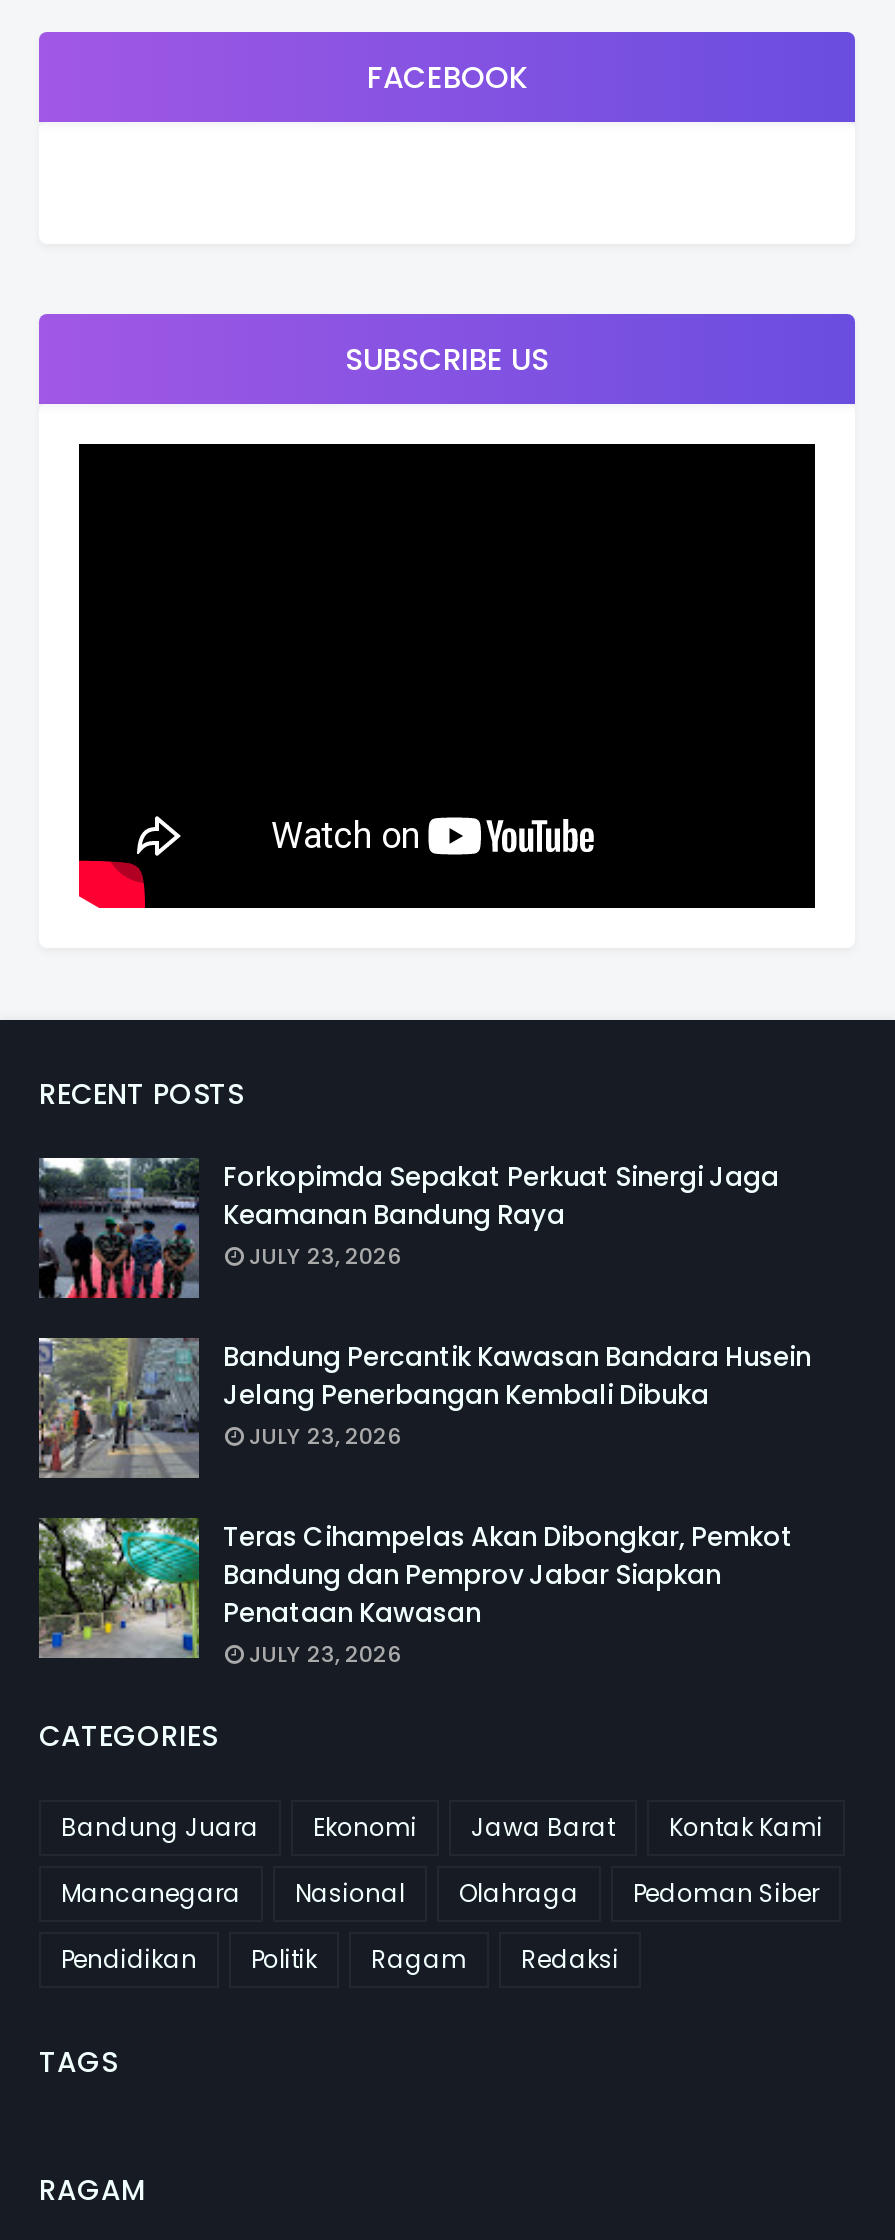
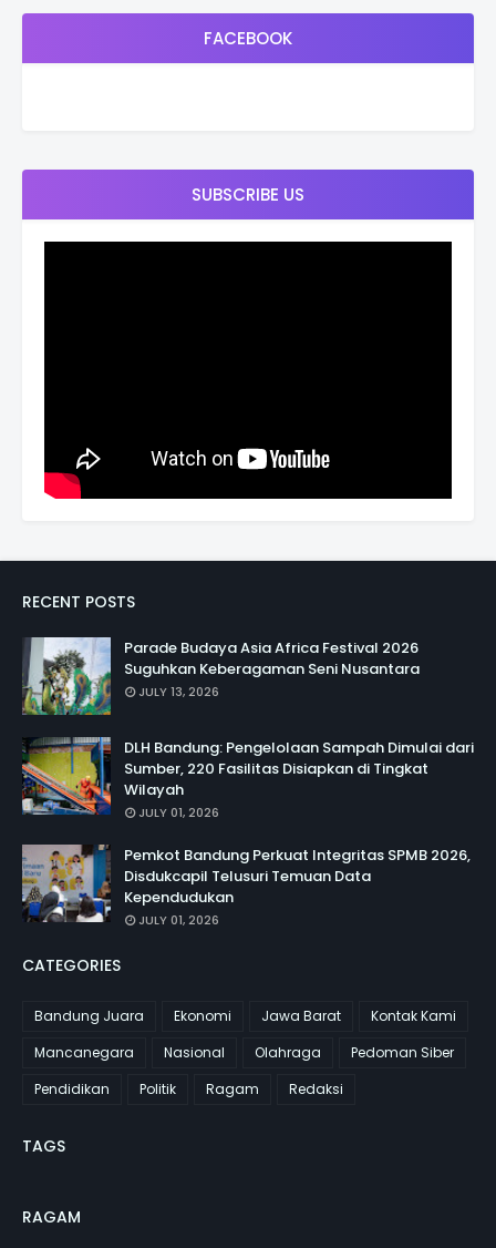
[39,1156,779,1300] [image] | Forkopimda Sepakat Perkuat Sinergi Jaga | Keamanan Bandung Raya | JULY 23, 2026 -> [22,636,420,716] [image] | Parade Budaya Asia Africa Festival 2026 | Suguhkan Keberagaman Seni Nusantara | JULY 13, 2026
[37,1336,811,1480] [image] | Bandung Percantik Kawasan Bandara Husein | Jelang Penerbangan Kembali Dibuka | JULY 23, 2026 -> [22,737,474,822] [image] | DLH Bandung: Pengelolaan Sampah Dimulai dari | Sumber, 220 Fasilitas Disiapkan di Tingkat | Wilayah | JULY 01, 2026
[37,1516,793,1671] [image] | Teras Cihampelas Akan Dibongkar, Pemkot | Bandung dan Pemprov Jabar Siapkan | Penataan Kawasan | JULY 23, 2026 -> [21,843,471,929] [image] | Pemkot Bandung Perkuat Integritas SPMB 2026, | Disdukcapil Telusuri Temuan Data | Kependudukan | JULY 01, 2026

